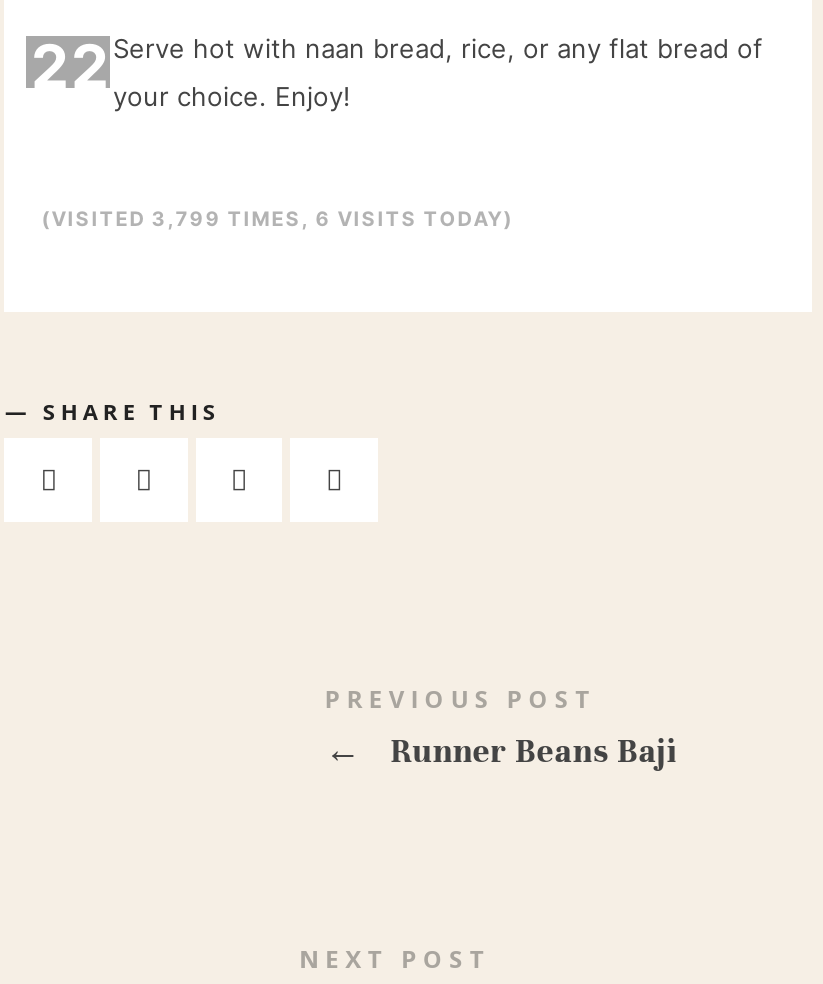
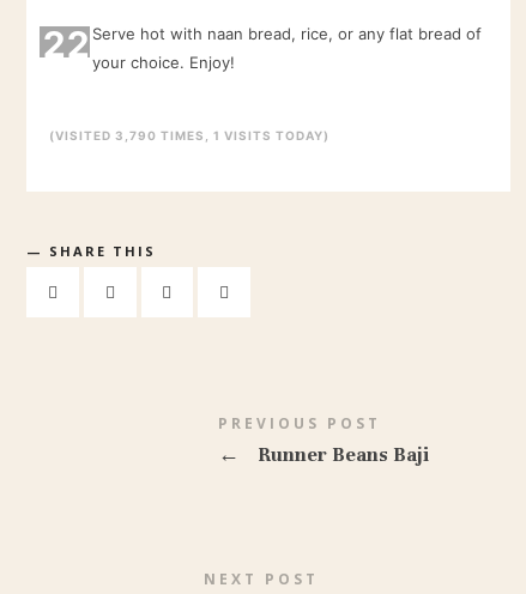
[42,206,514,230] (VISITED 3,799 TIMES, 6 VISITS TODAY) -> [49,128,329,142] (VISITED 3,790 TIMES, 1 VISITS TODAY)

